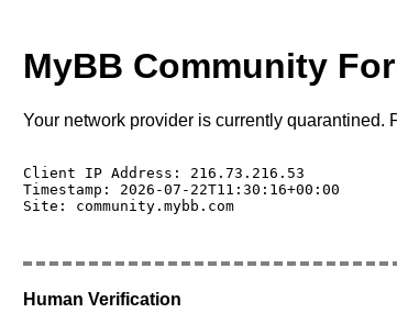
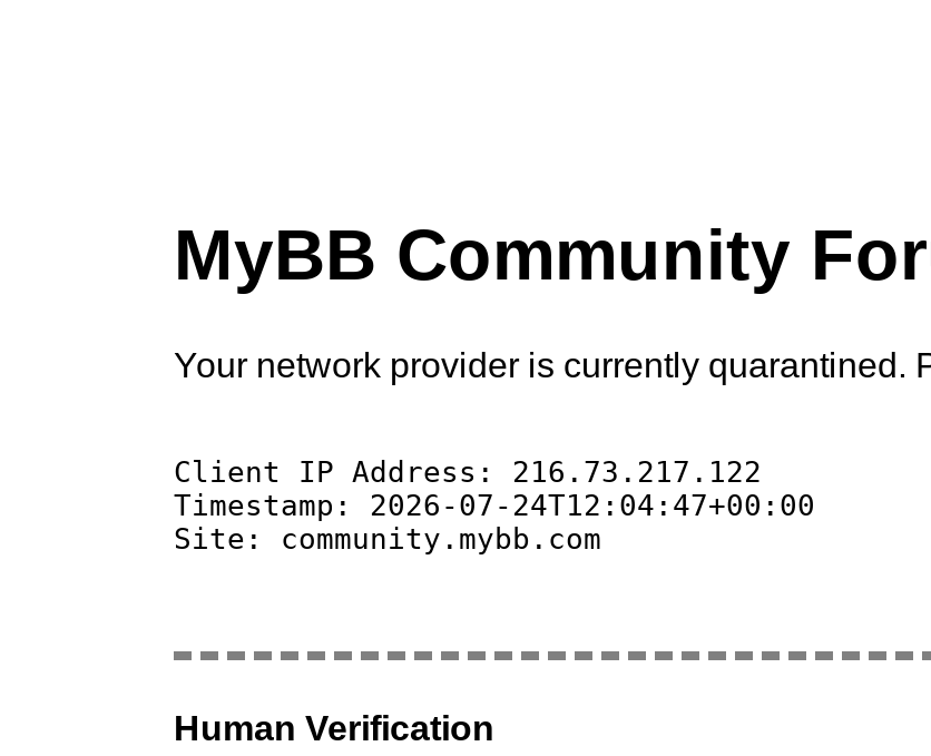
[23,165,313,181] Client IP Address: 216.73.216.53 -> [174,455,780,489] Client IP Address: 216.73.217.122
[23,181,340,198] Timestamp: 2026-07-22T11:30:16+00:00 -> [174,489,815,522] Timestamp: 2026-07-24T12:04:47+00:00

